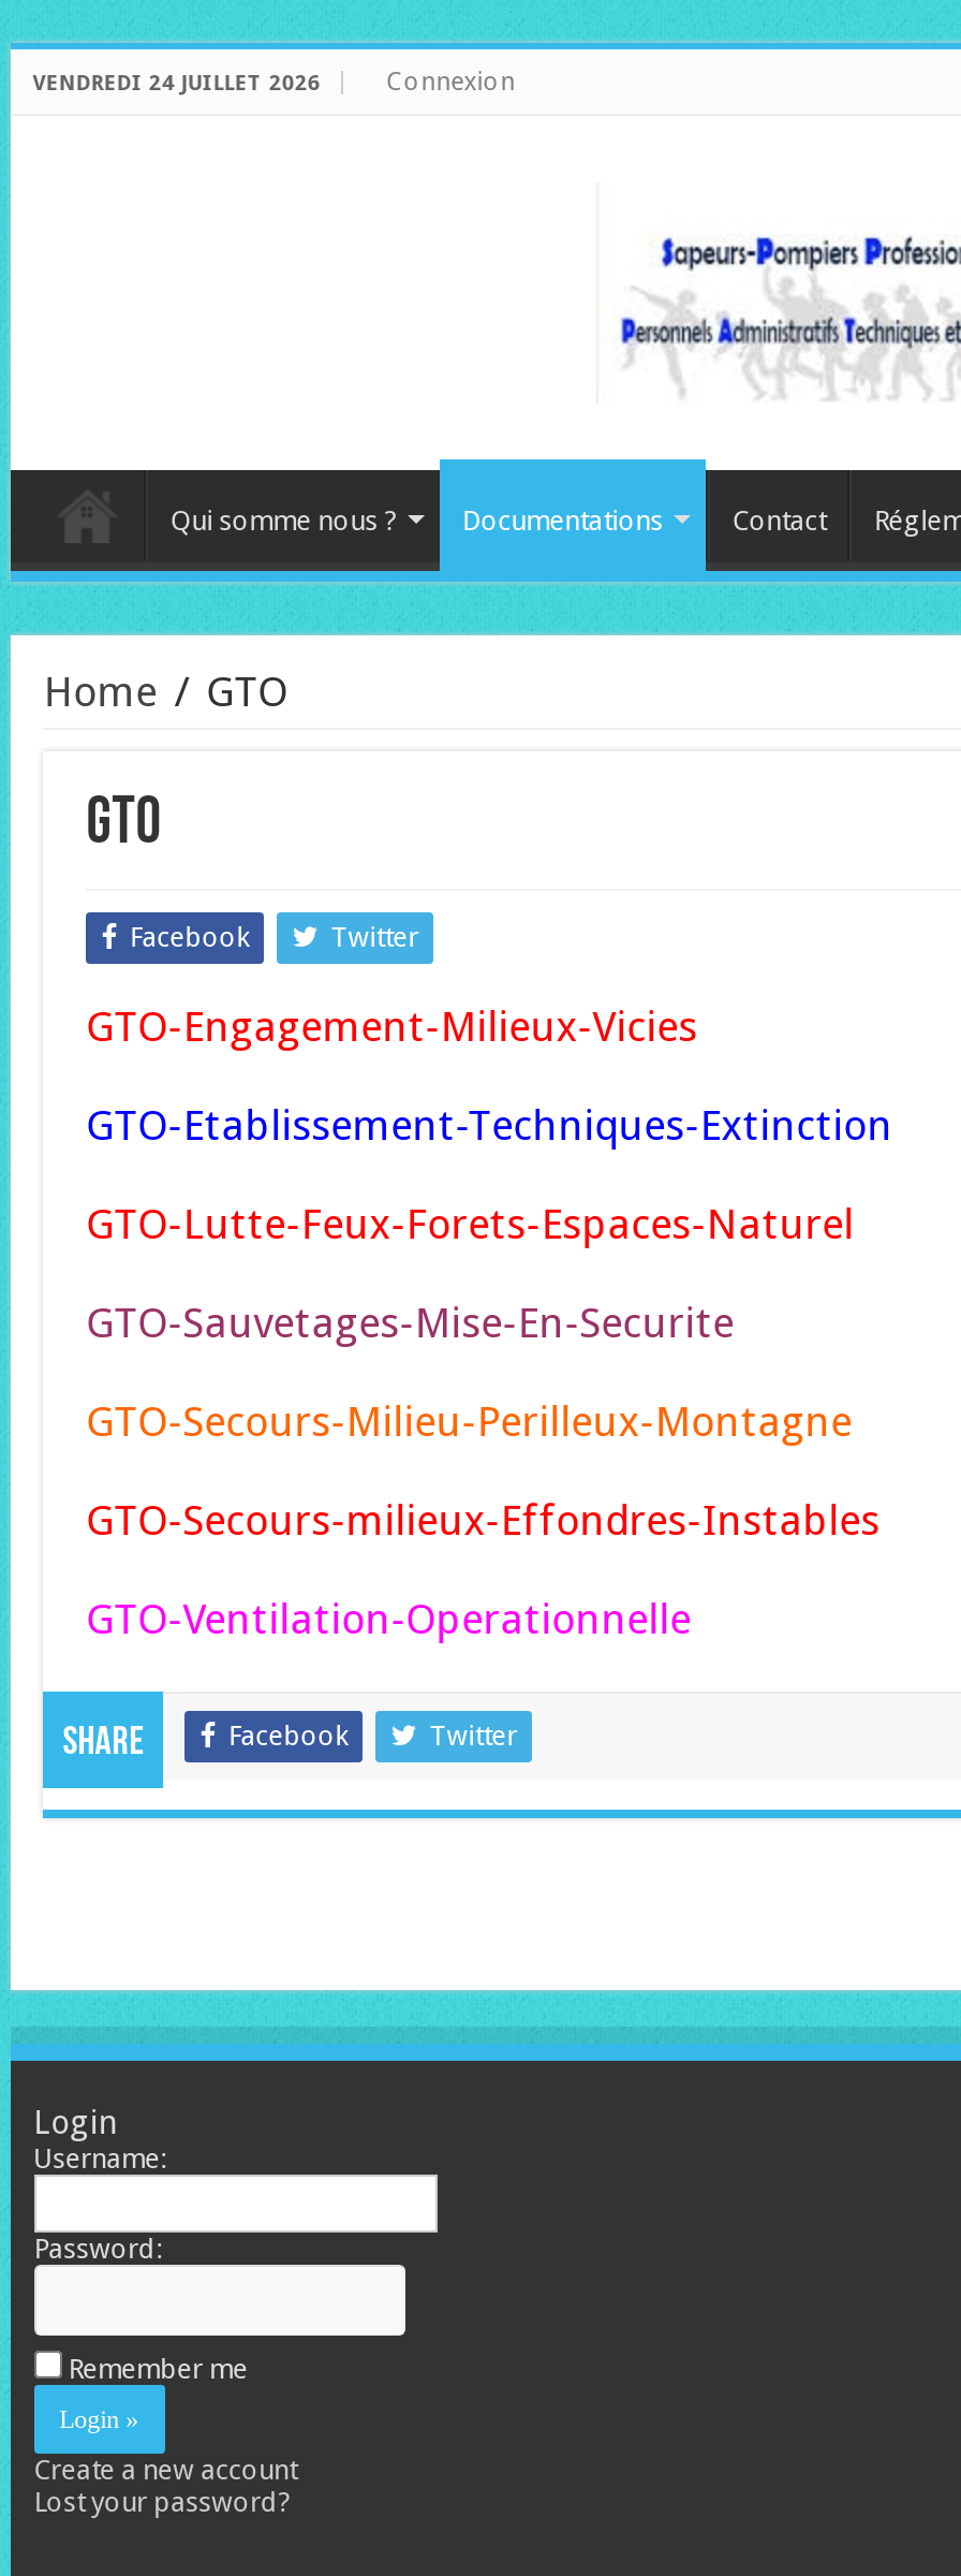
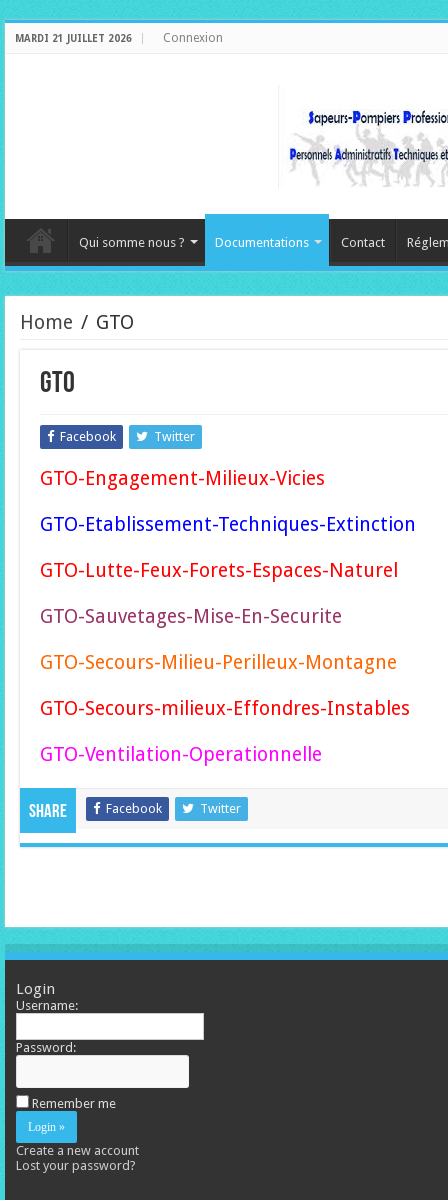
[33,71,320,94] VENDREDI 24 JUILLET 2026 -> [15,33,132,44] MARDI 21 JUILLET 2026

